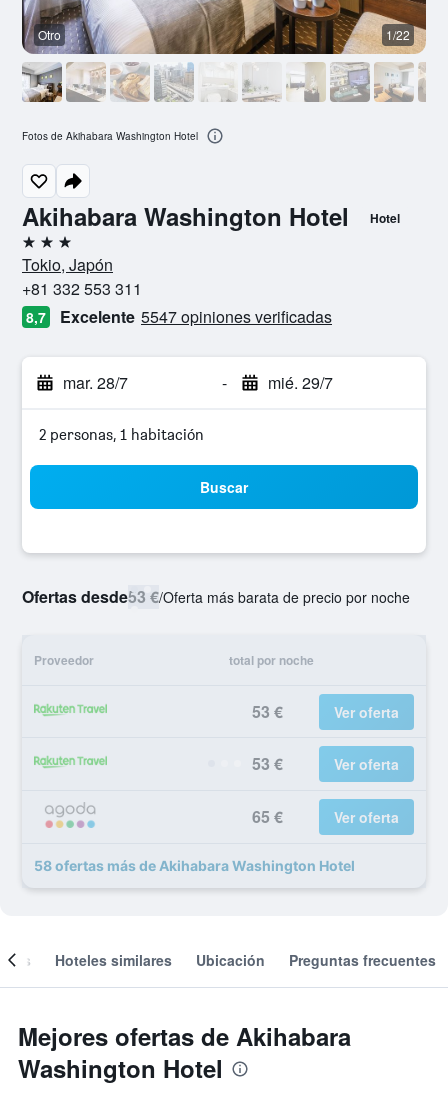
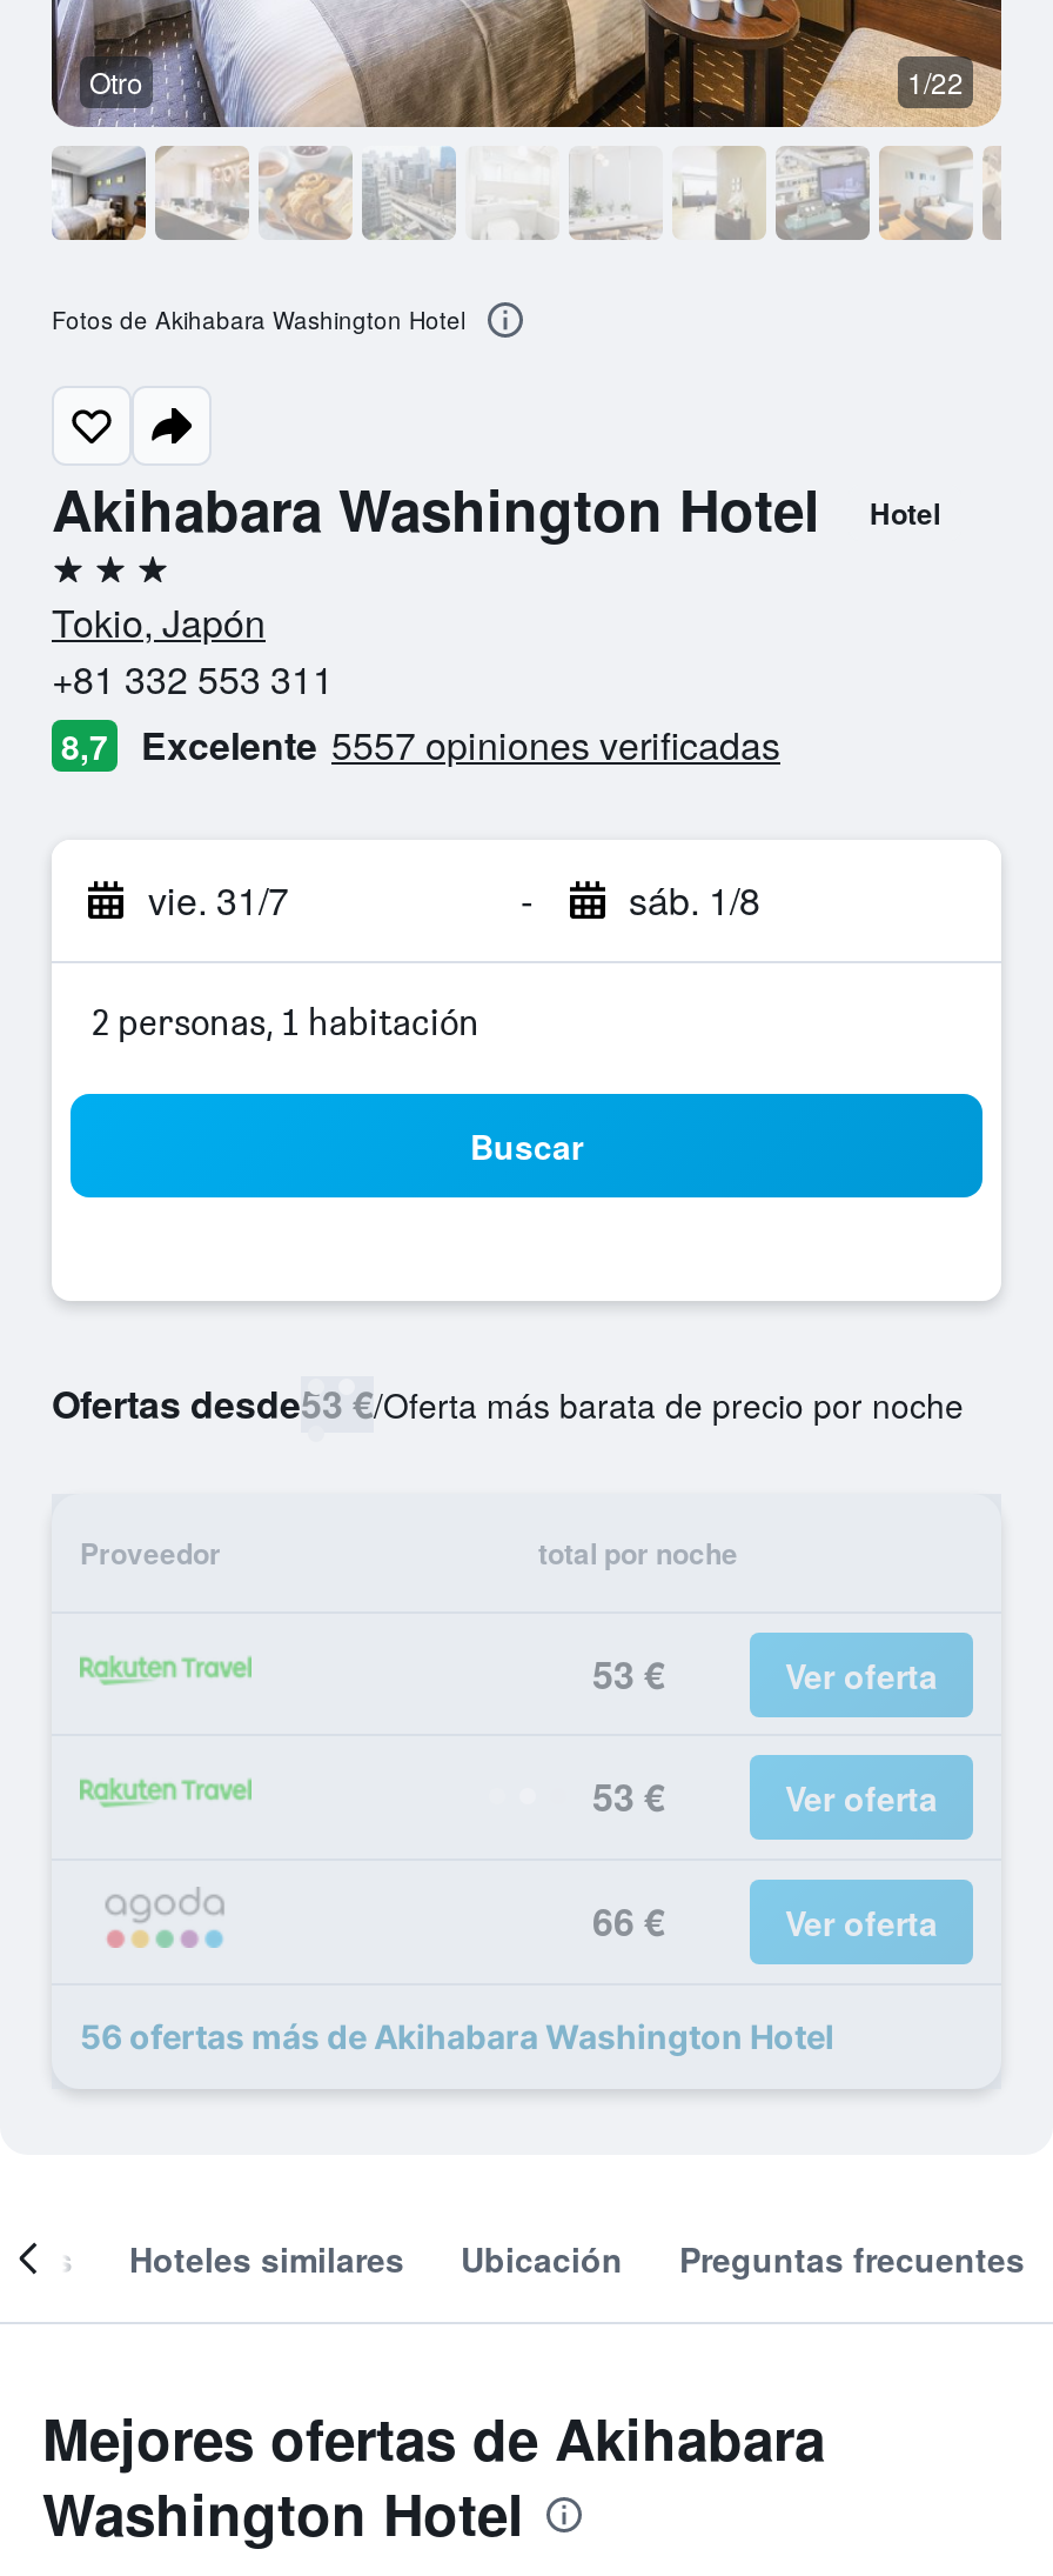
[60,305,332,328] Excelente 5547 opiniones verificadas -> [141,718,780,772] Excelente 5557 opiniones verificadas
[63,371,128,394] mar. 28/7 -> [148,873,289,927] vie. 31/7
[267,371,332,394] mié. 29/7 -> [629,873,760,927] sáb. 1/8
[252,805,283,828] 65 € -> [592,1894,665,1948] 66 €
[34,857,355,874] 58 ofertas más de Akihabara Washington Hotel -> [80,2016,834,2056] 56 ofertas más de Akihabara Washington Hotel

